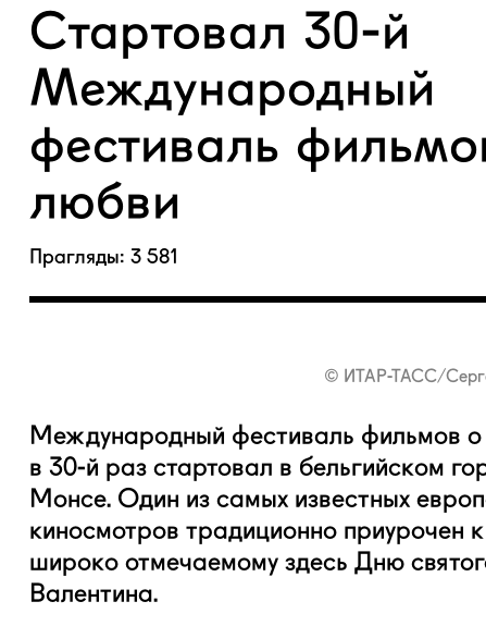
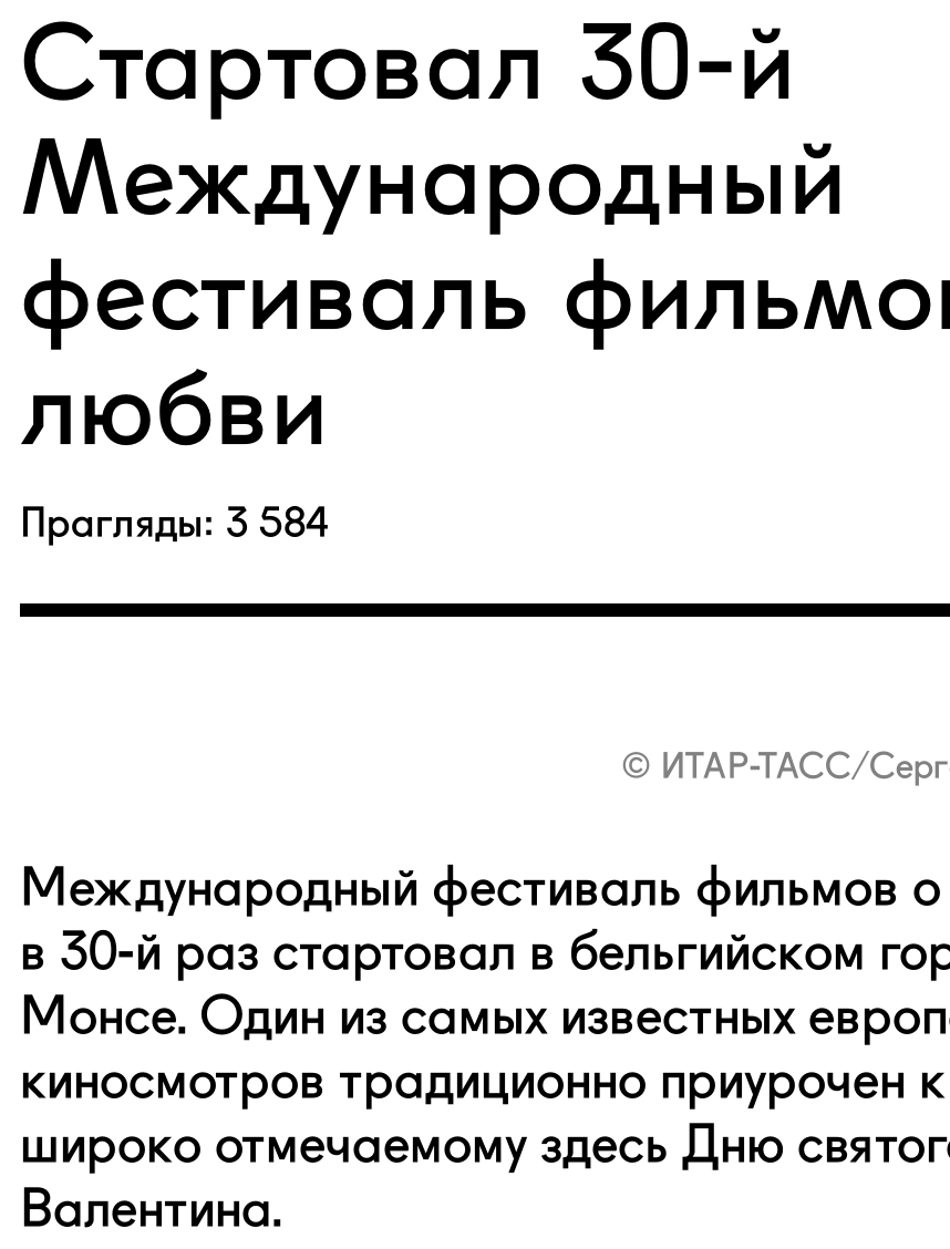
[29,244,179,269] Прагляды: 3 581 -> [20,498,328,549] Прагляды: 3 584

